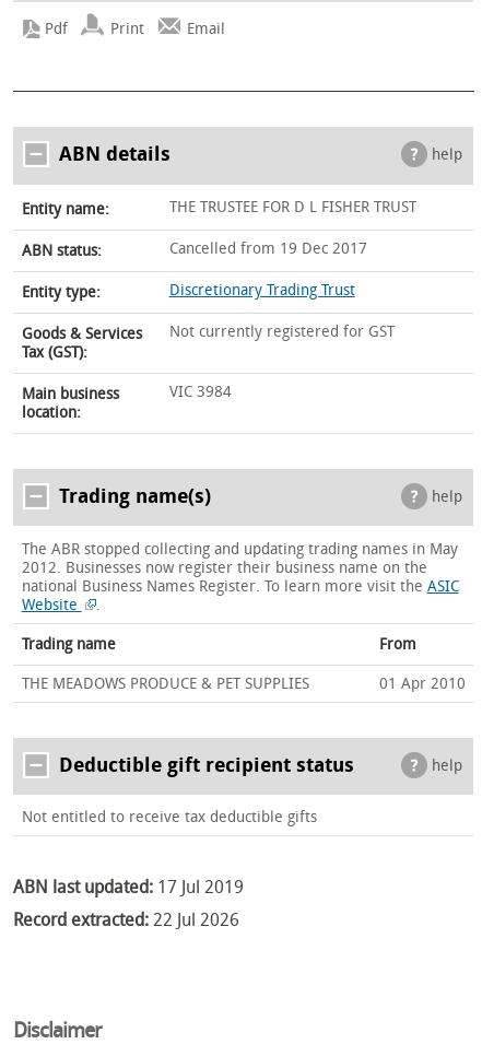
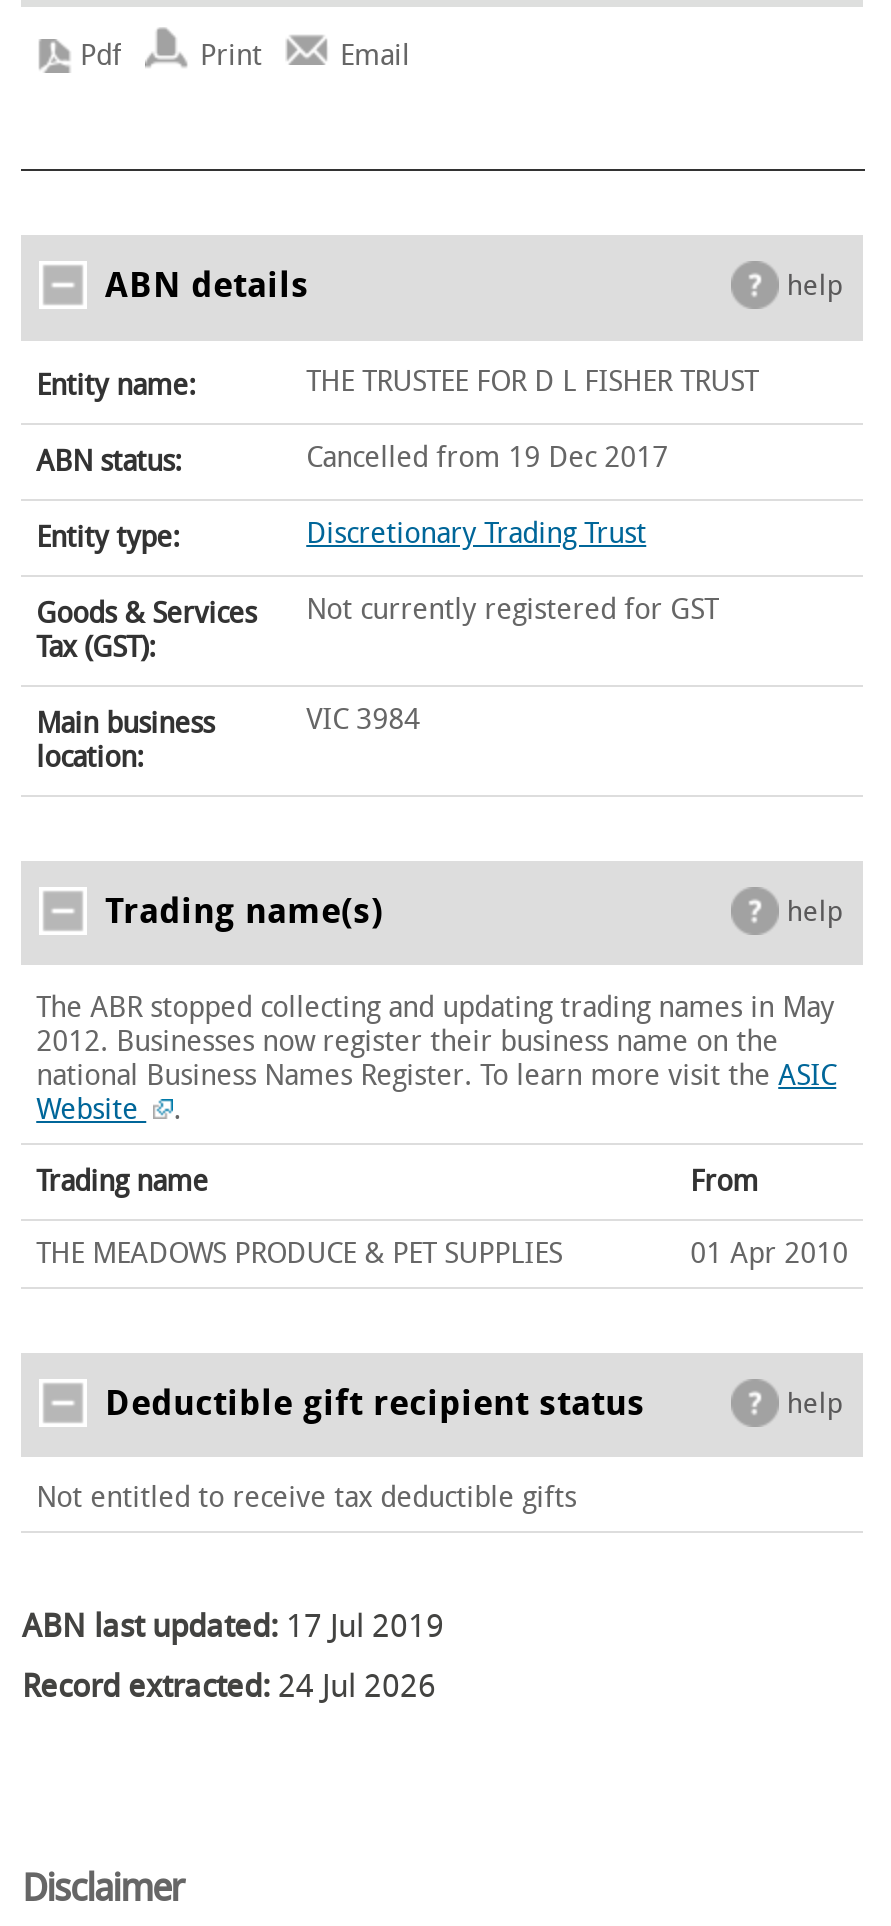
[14,910,240,931] Record extracted: 22 Jul 2026 -> [22,1668,436,1706] Record extracted: 24 Jul 2026

